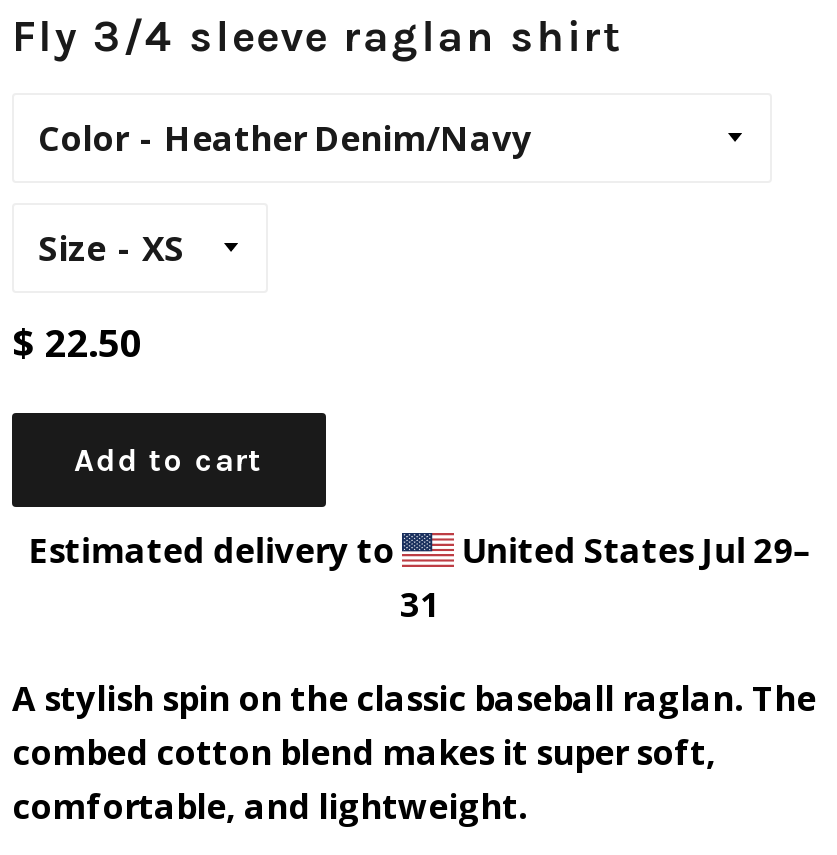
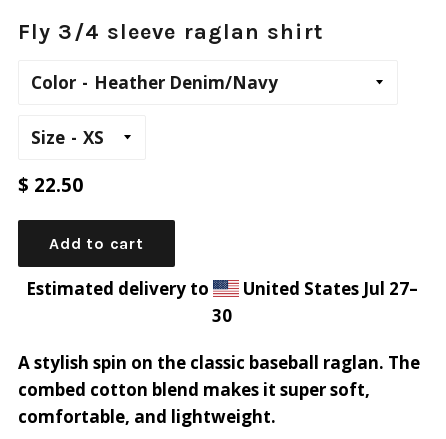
[454,527,812,573] United States Jul 29– -> [239,277,418,300] United States Jul 27–
[400,581,440,627] 31 -> [212,304,232,327] 30

